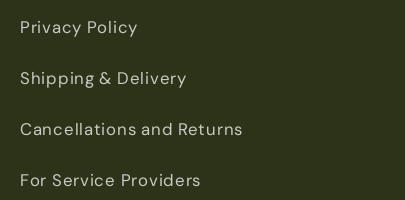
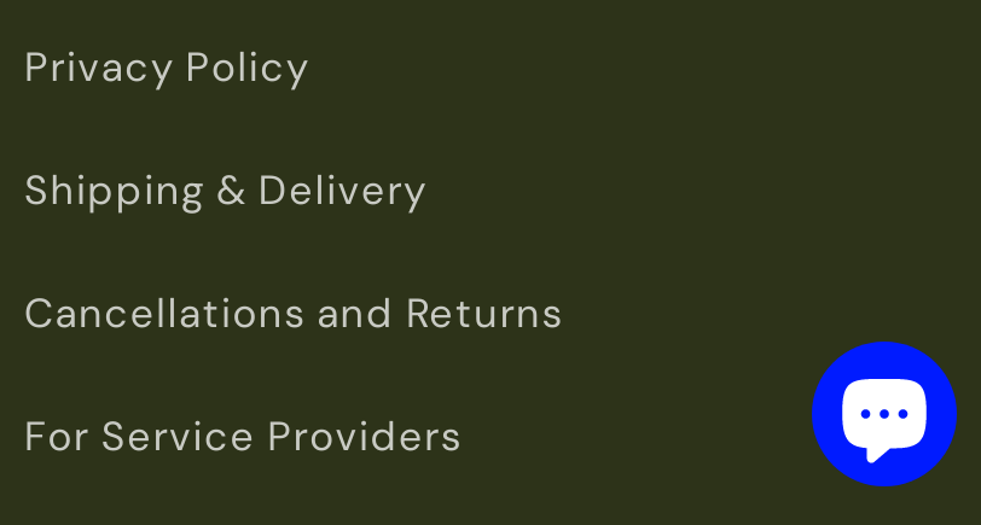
none -> [809,339,959,489] [image]

